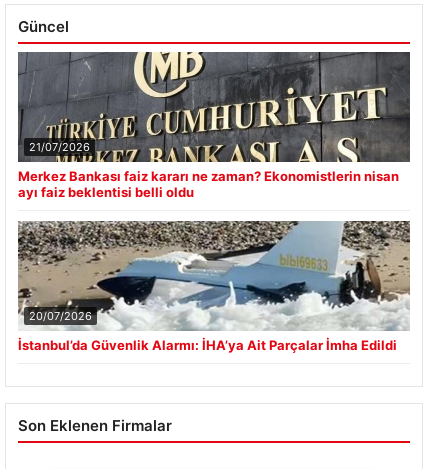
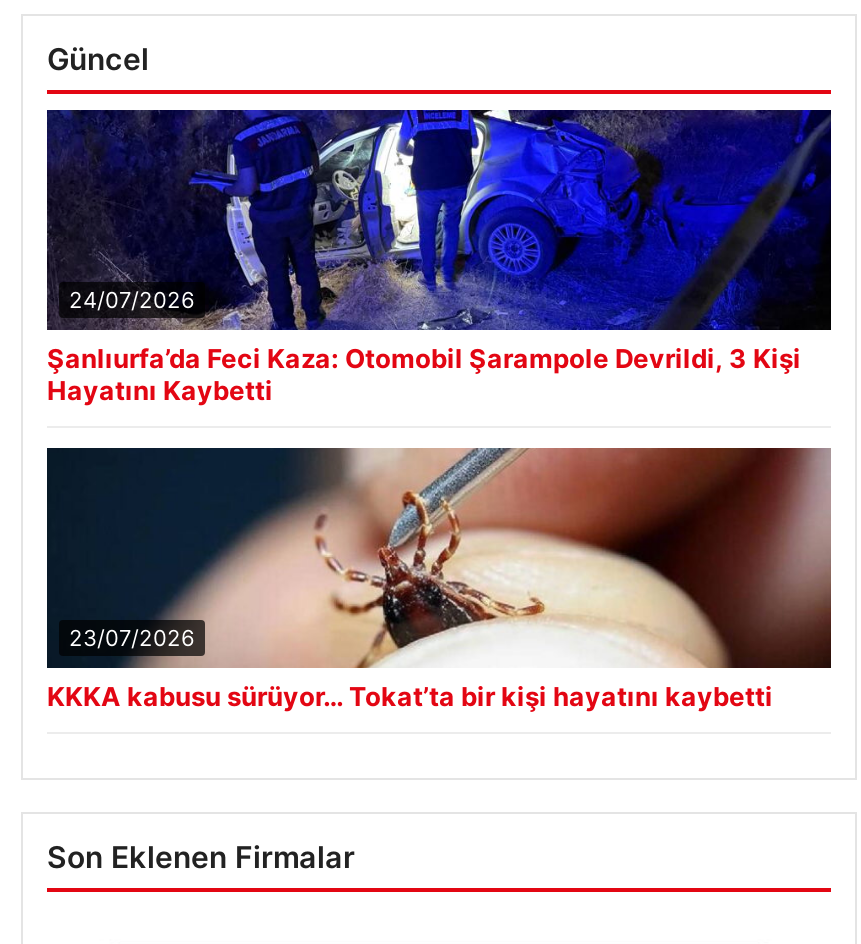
[18,51,410,161] [image] | 21/07/2026 -> [47,108,831,328] [image] | 24/07/2026
[18,168,399,200] Merkez Bankası faiz kararı ne zaman? Ekonomistlerin nisan | ayı faiz beklentisi belli oldu -> [47,343,801,407] Şanlıurfa’da Feci Kaza: Otomobil Şarampole Devrildi, 3 Kişi | Hayatını Kaybetti
[17,220,410,330] [image] | 20/07/2026 -> [45,446,833,666] [image] | 23/07/2026
[18,337,397,353] İstanbul’da Güvenlik Alarmı: İHA’ya Ait Parçalar İmha Edildi -> [47,681,773,713] KKKA kabusu sürüyor… Tokat’ta bir kişi hayatını kaybetti

